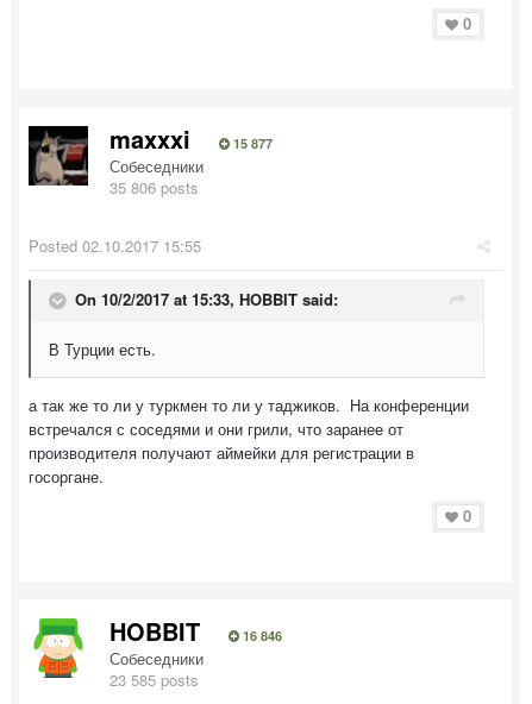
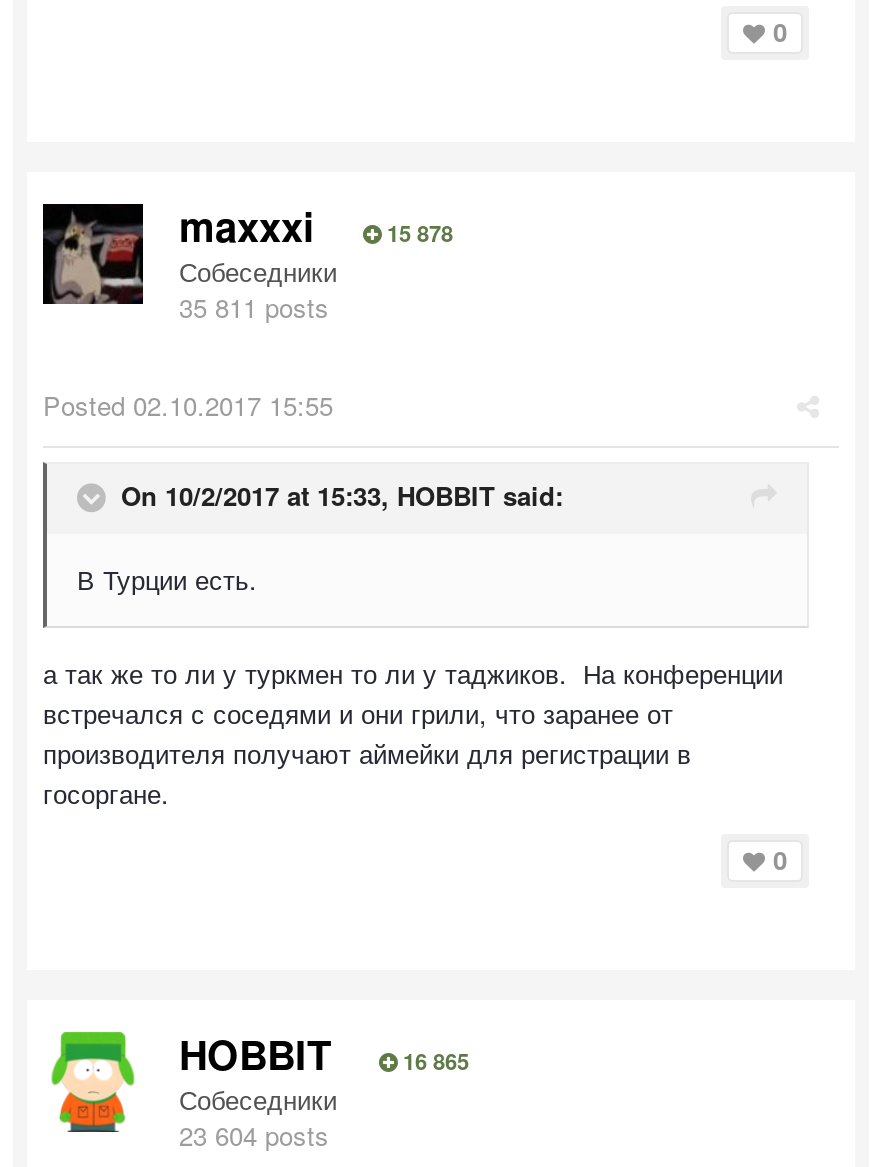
[230,134,273,152] 15 877 -> [381,217,453,247] 15 878
[109,176,199,198] 35 806 posts -> [179,287,329,325] 35 811 posts
[239,626,282,644] 16 846 -> [397,1045,469,1075] 16 865
[109,668,199,690] 23 585 posts -> [179,1115,329,1153] 23 604 posts

